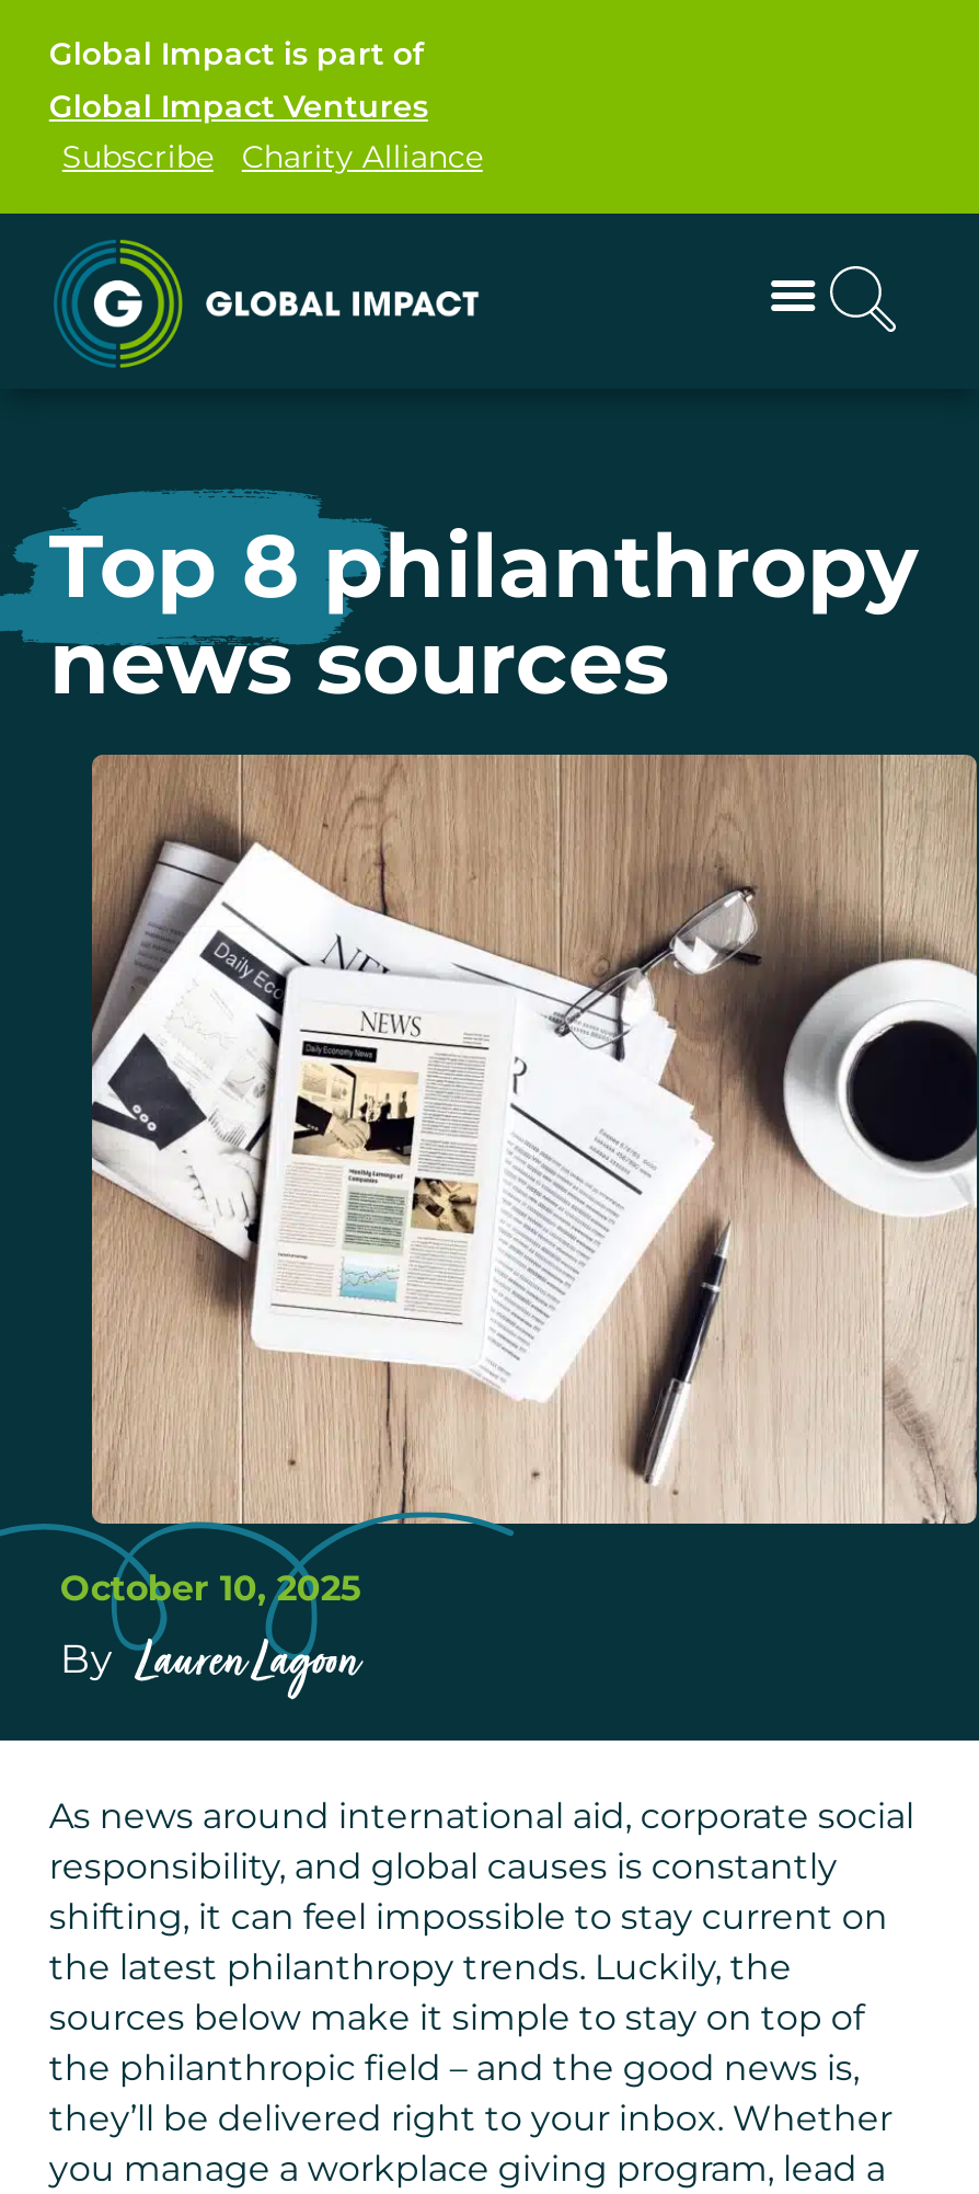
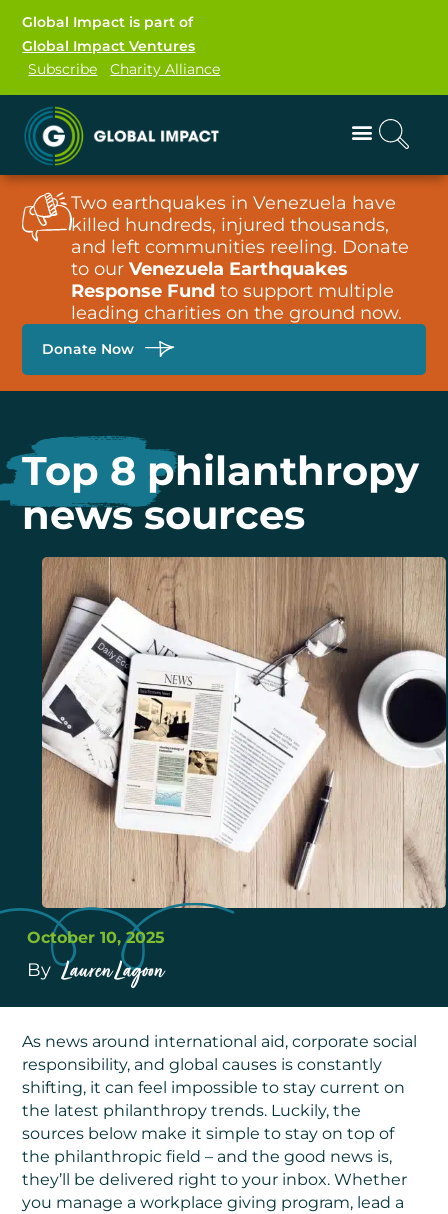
none -> [3,174,445,392] [image] | Two earthquakes in Venezuela have | killed hundreds, injured thousands, | and left communities reeling. Donate | to our Venezuela Earthquakes | Response Fund to support multiple | leading charities on the ground now. | Donate Now

